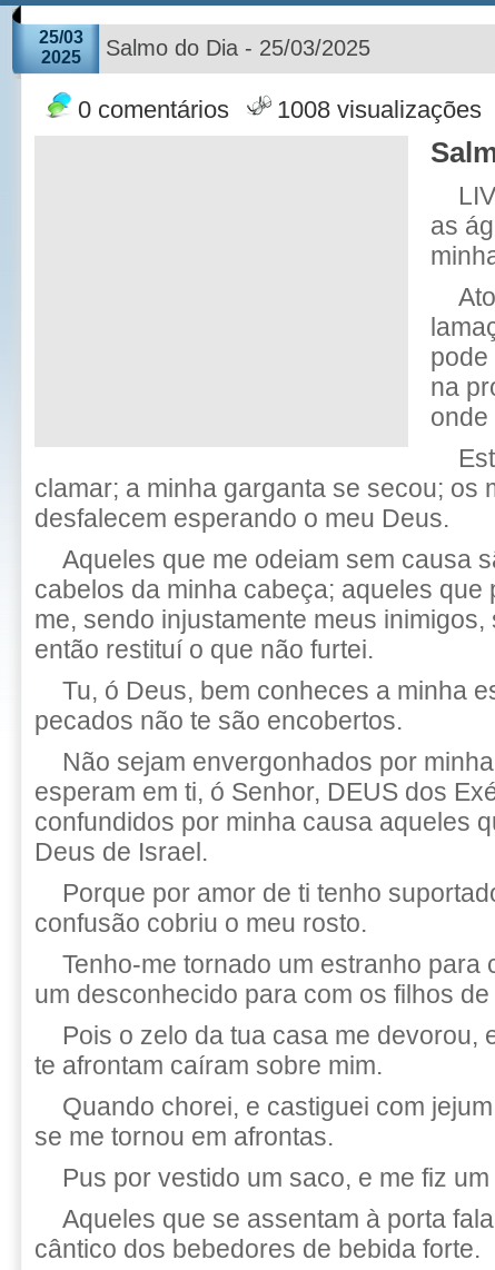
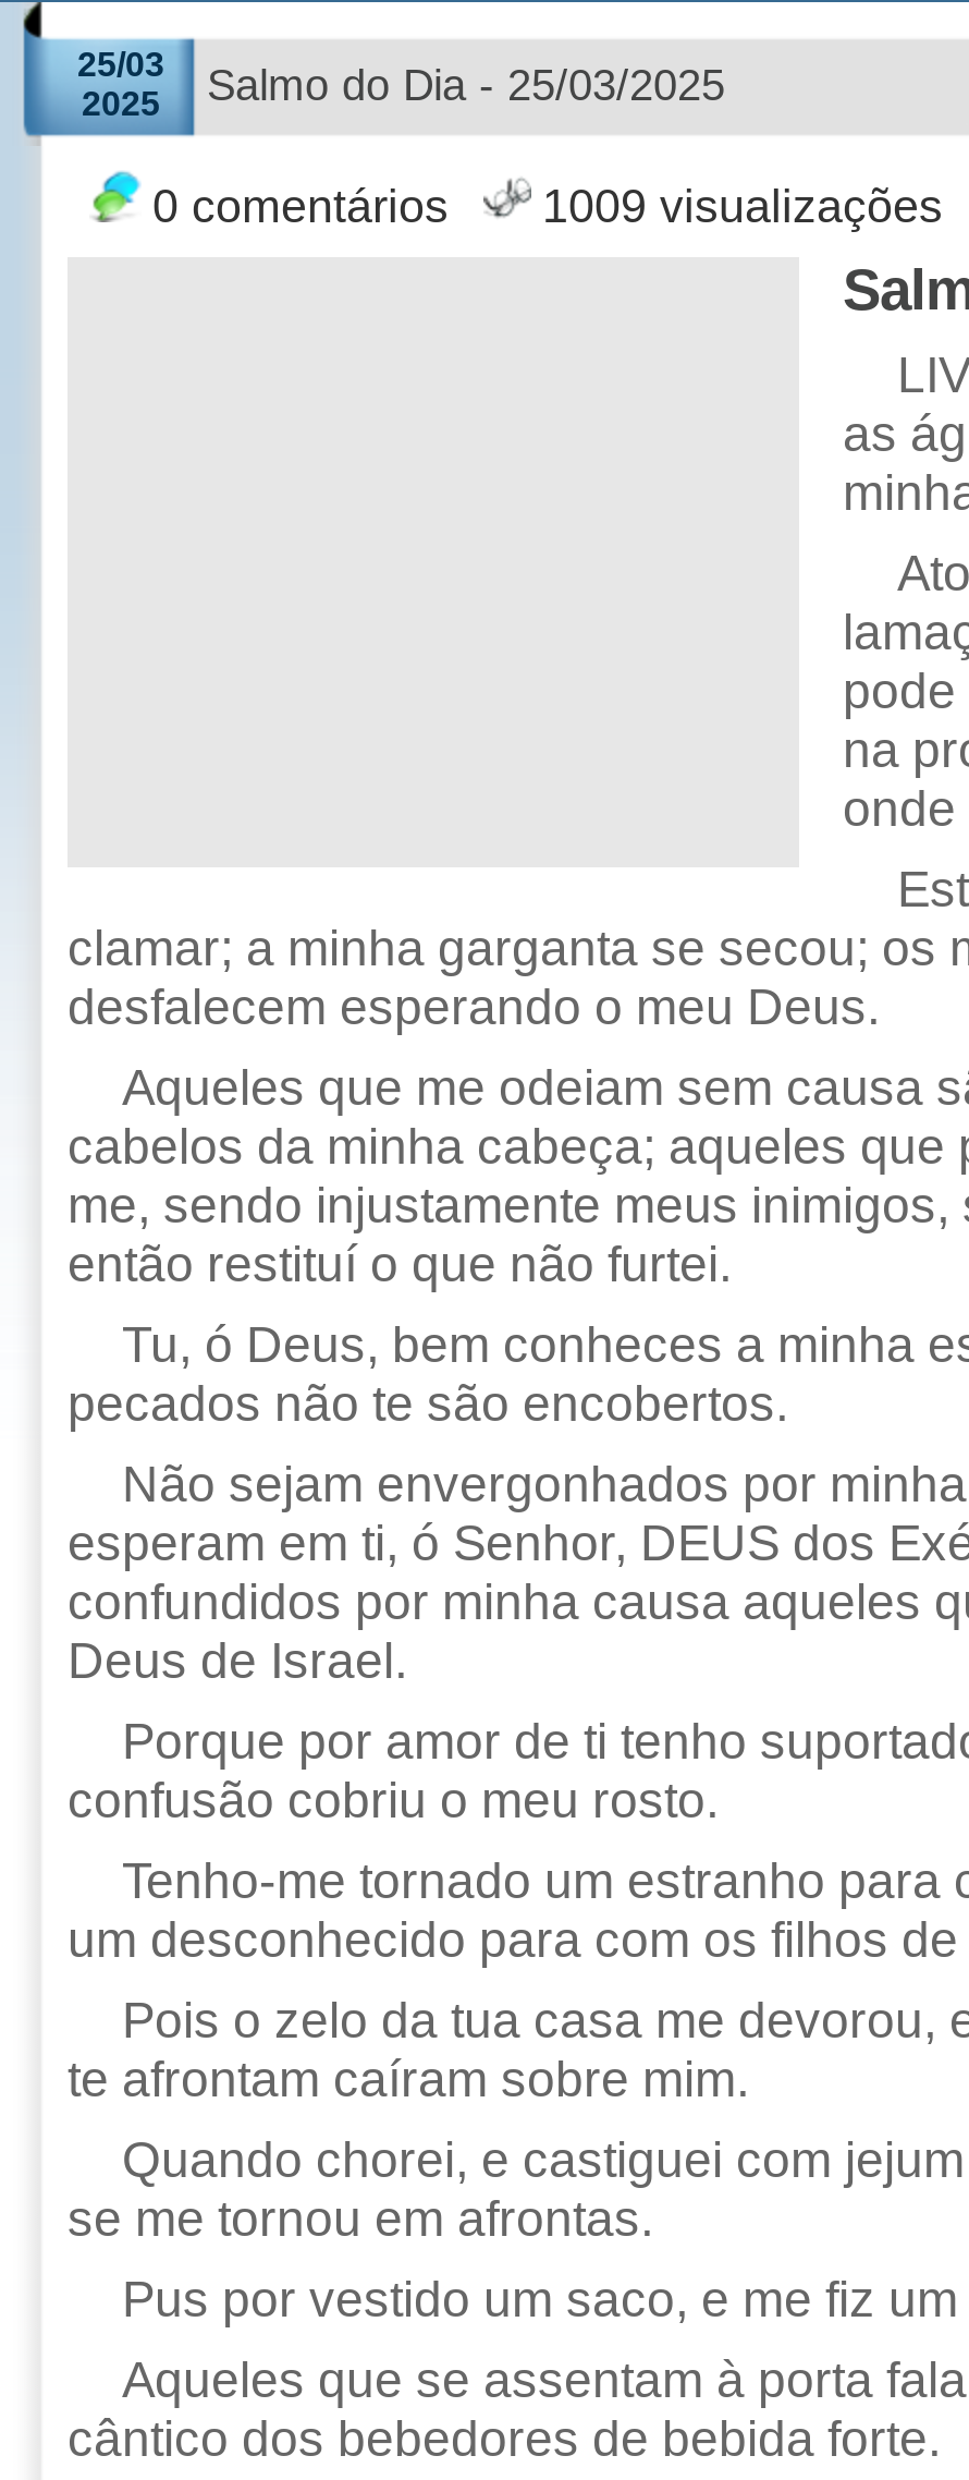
[277,97,482,123] 1008 visualizações -> [542,181,943,233] 1009 visualizações

